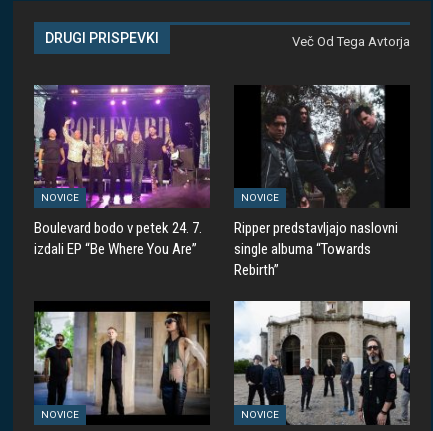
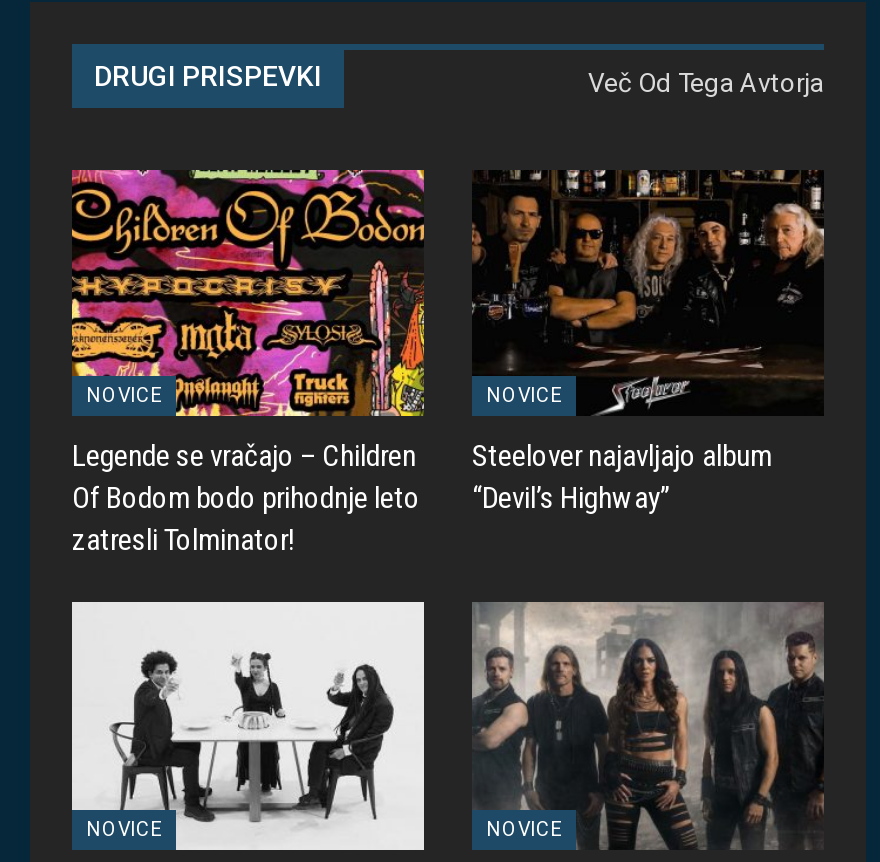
[33,84,211,258] [image] | Boulevard bodo v petek 24. 7. | izdali EP “Be Where You Are” -> [70,168,426,559] [image] | Legende se vračajo – Children | Of Bodom bodo prihodnje leto | zatresli Tolminator!
[234,84,410,279] [image] | Ripper predstavljajo naslovni | single albuma “Towards | Rebirth” -> [470,168,826,517] [image] | Steelover najavljajo album | “Devil’s Highway”
[34,301,210,425] [image] -> [70,600,426,852] [image]
[233,300,411,425] [image] -> [472,600,824,850] [image]

